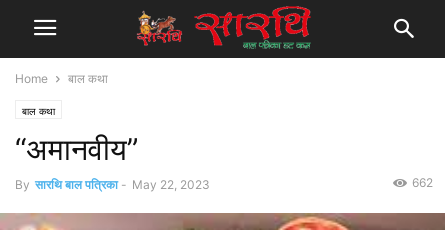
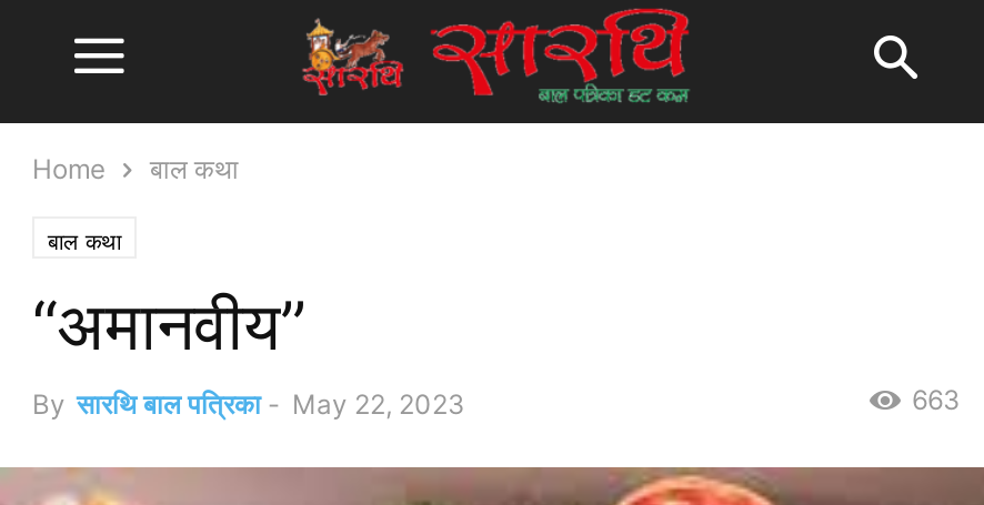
[412,175,433,190] 662 -> [912,383,961,416] 663

